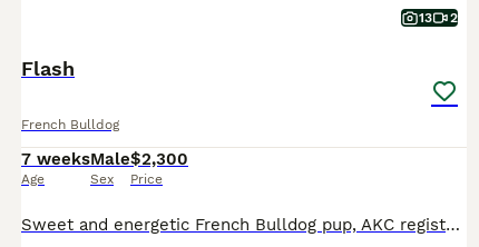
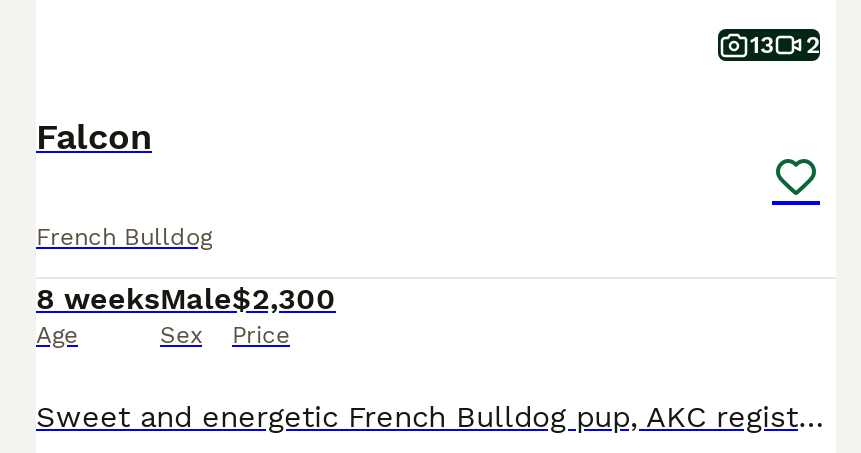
[21,57,75,80] Flash -> [36,115,152,157] Falcon
[21,149,188,169] 7 weeks Male $2,300 -> [36,281,336,317] 8 weeks Male $2,300

